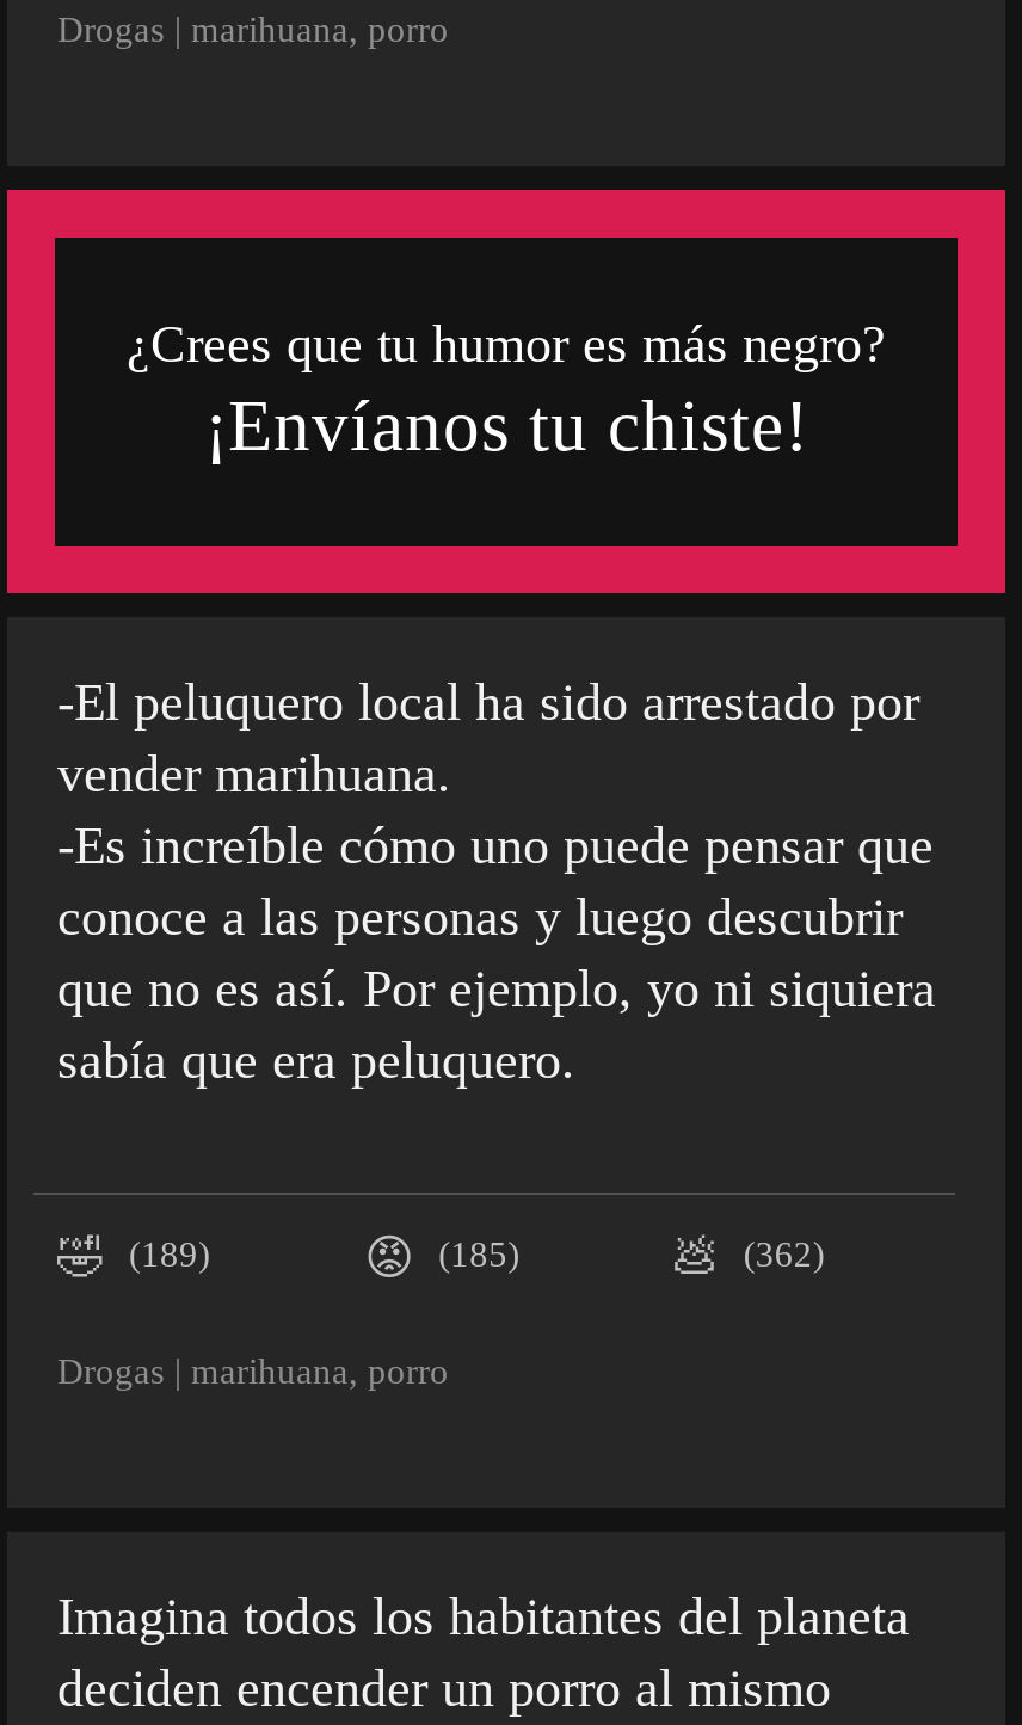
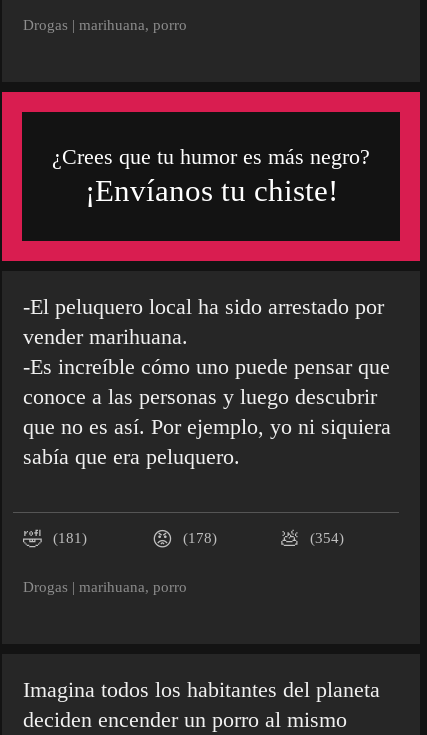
[129,1236,210,1274] (189) -> [53,530,87,546] (181)
[439,1236,520,1274] (185) -> [183,530,217,546] (178)
[743,1236,825,1274] (362) -> [310,530,344,546] (354)

